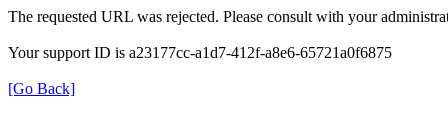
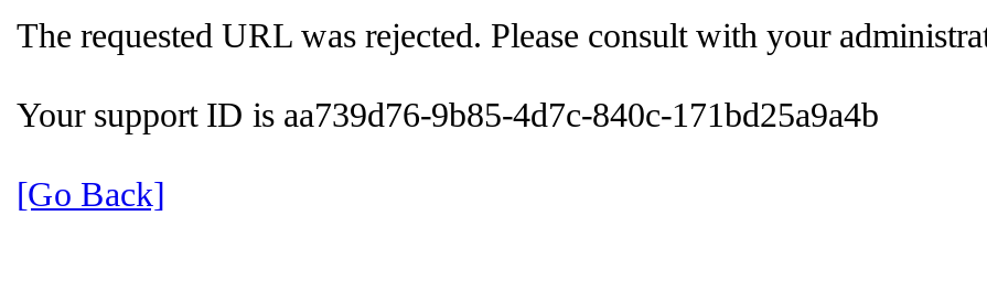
[8,44,392,61] Your support ID is a23177cc-a1d7-412f-a8e6-65721a0f6875 -> [17,96,879,133] Your support ID is aa739d76-9b85-4d7c-840c-171bd25a9a4b

